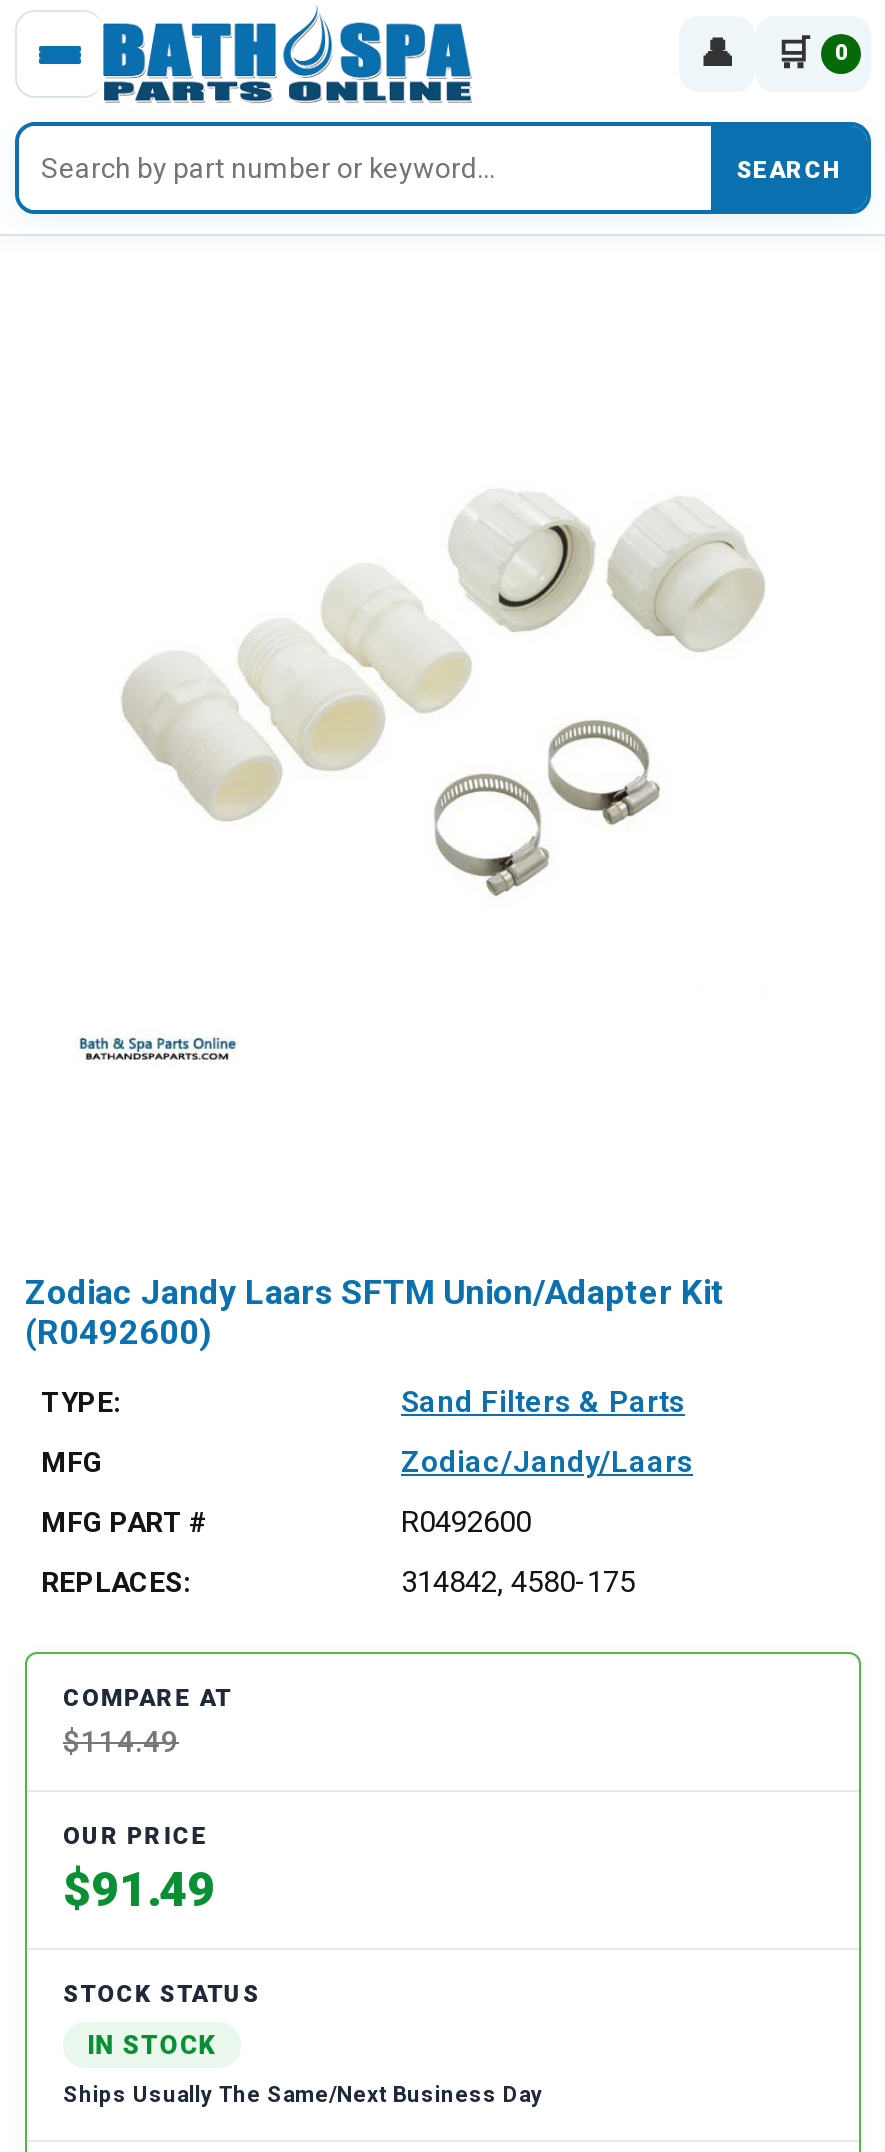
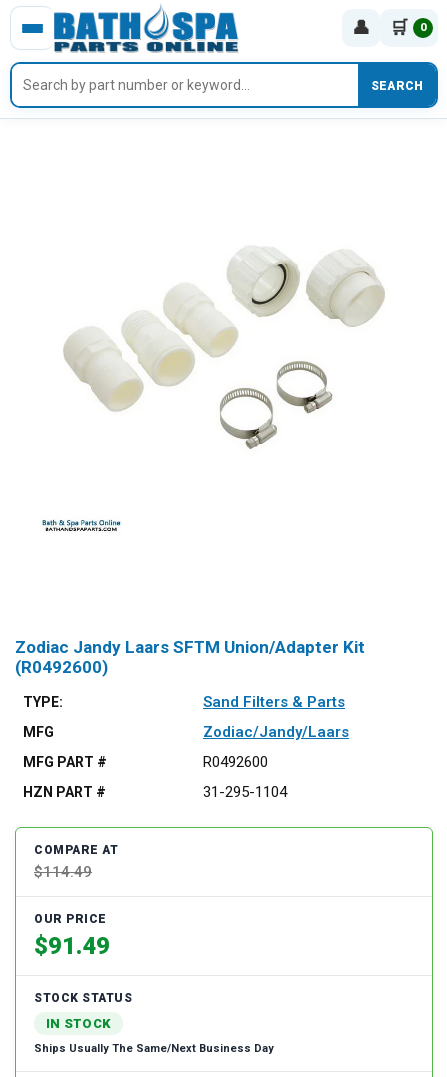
[41,1564,635,1600] REPLACES: | 314842, 4580-175 -> [23,783,287,801] HZN PART # | 31-295-1104

